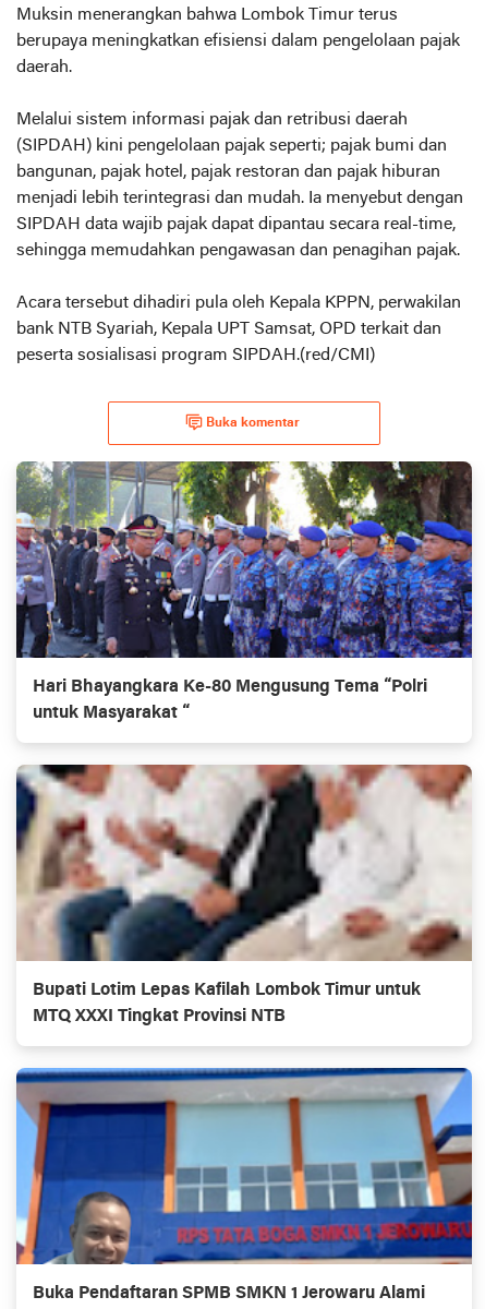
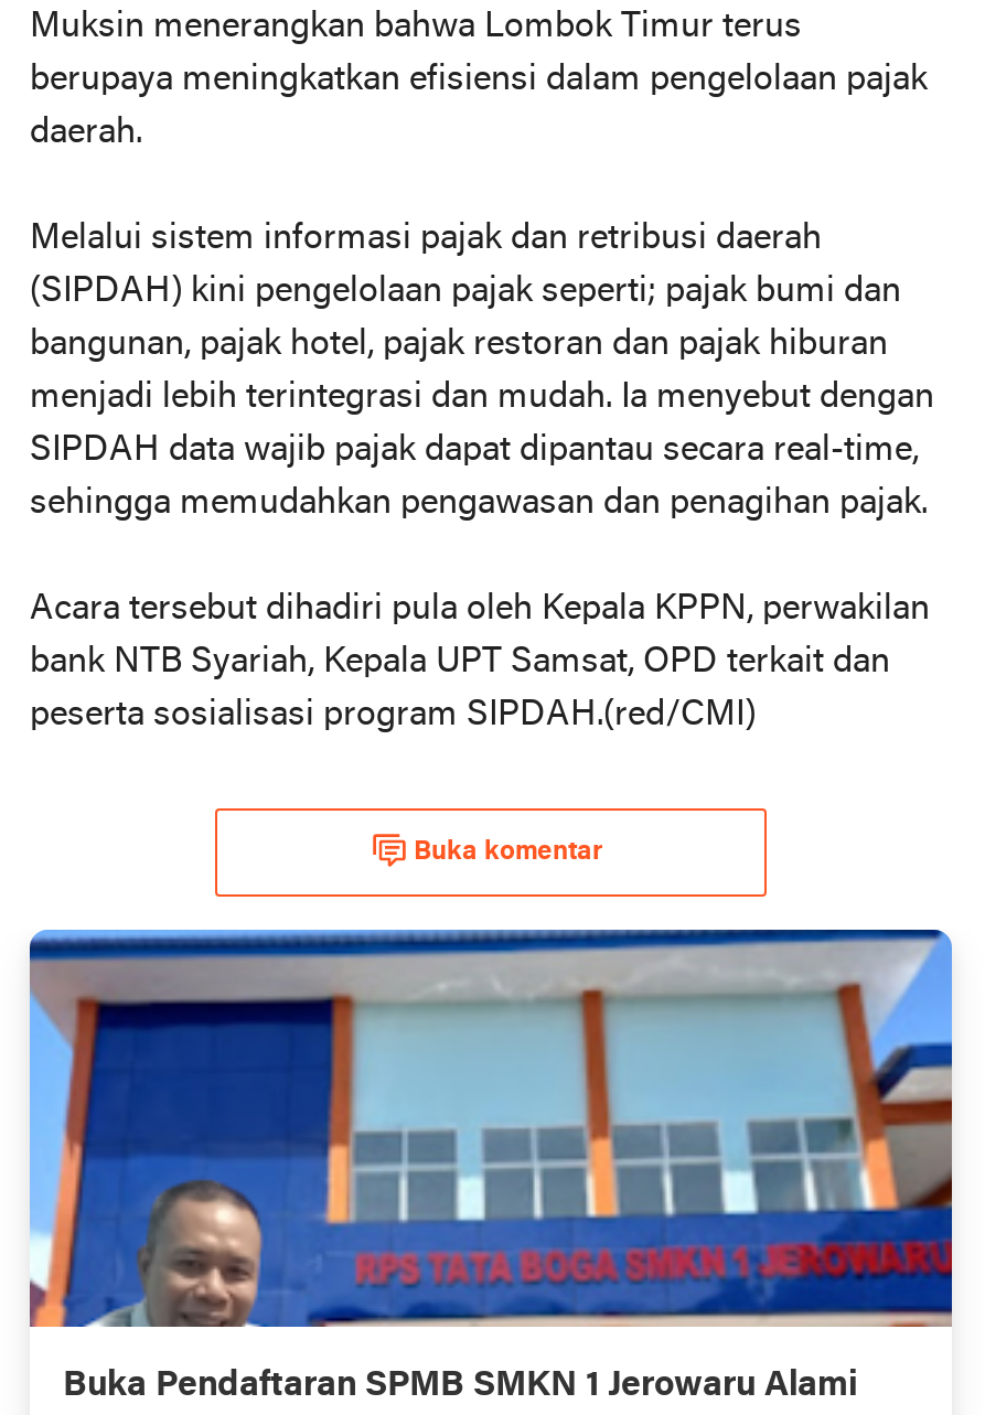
[15,460,473,722] [image] | Hari Bhayangkara Ke-80 Mengusung Tema “Polri | untuk Masyarakat “ -> none
[15,764,473,1025] [image] | Bupati Lotim Lepas Kafilah Lombok Timur untuk | MTQ XXXI Tingkat Provinsi NTB -> none

